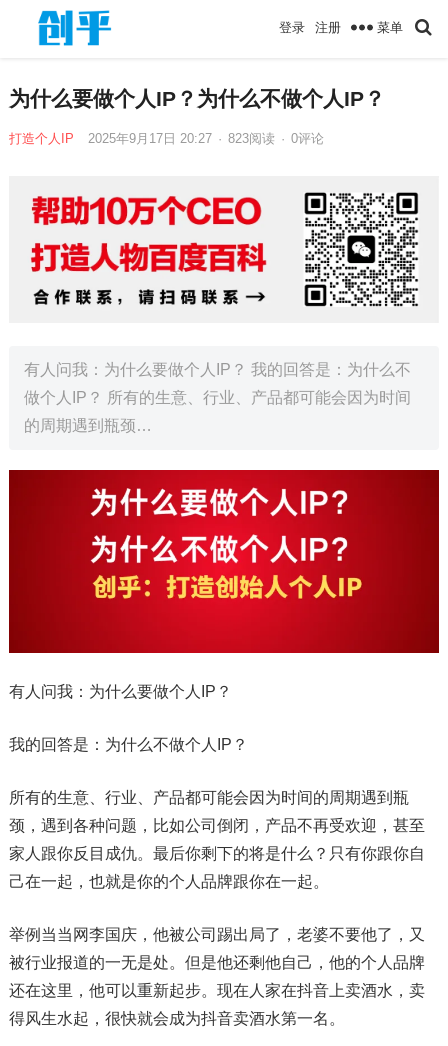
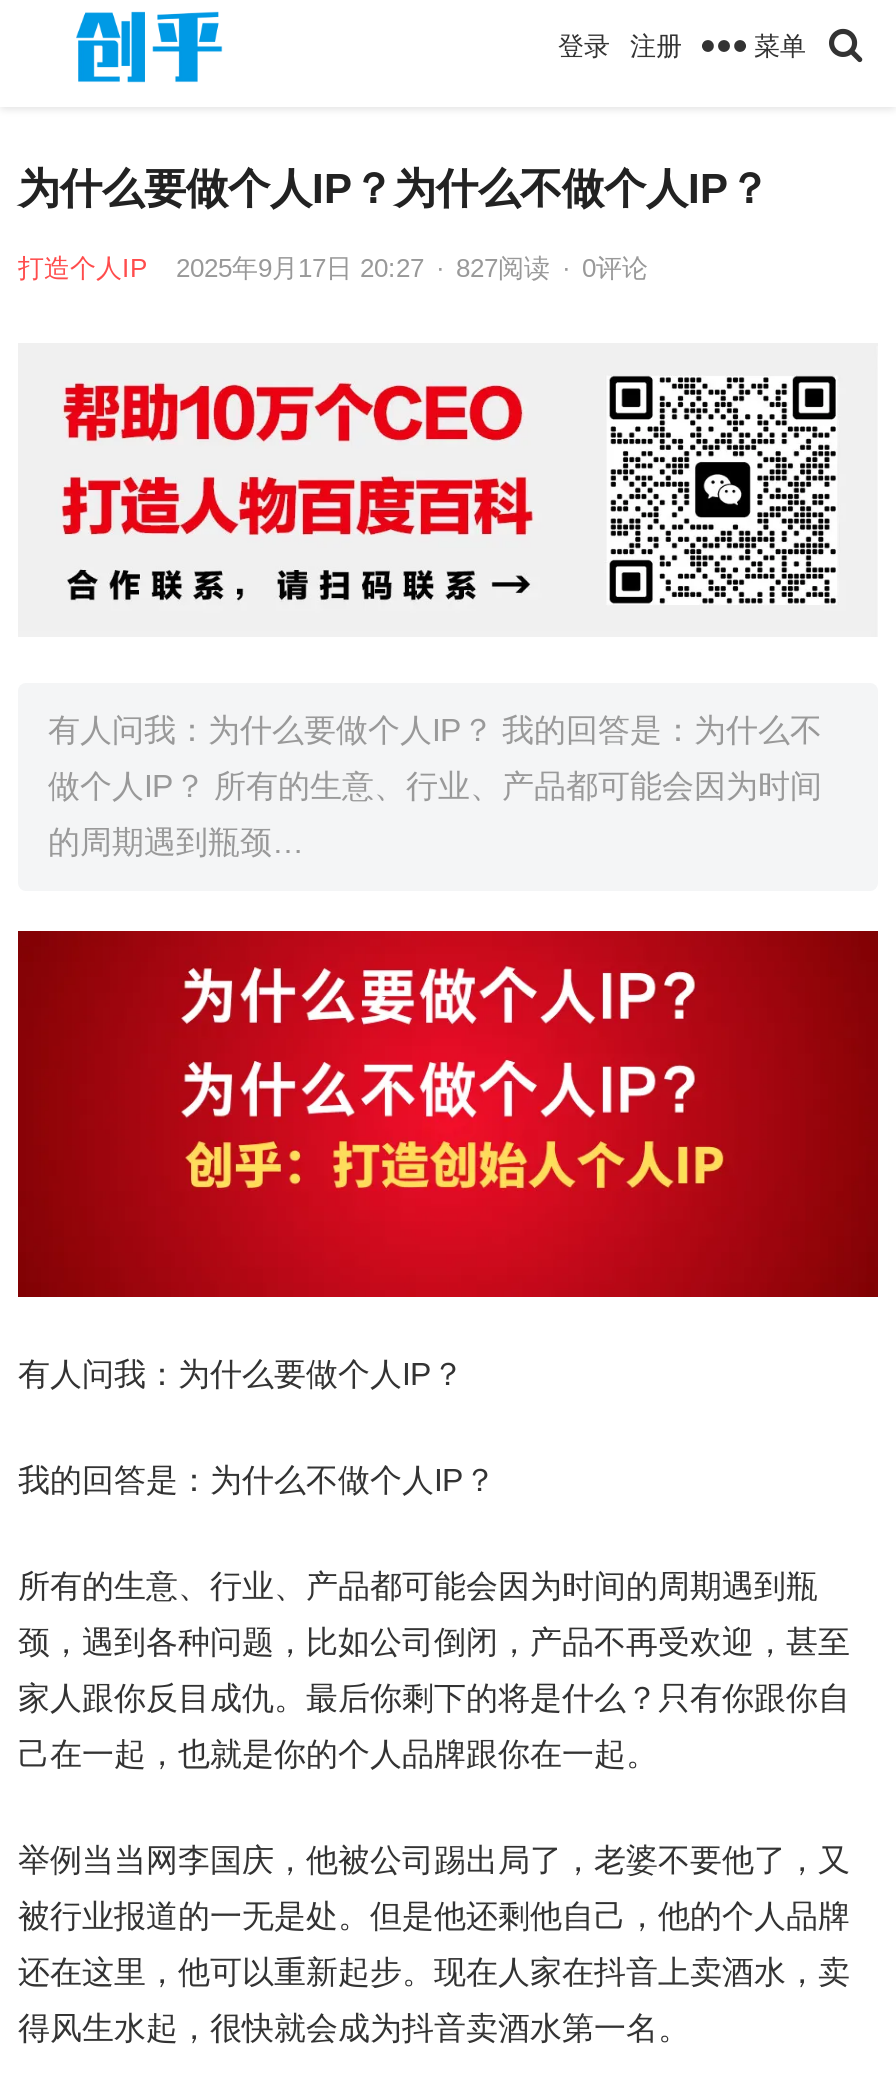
[88,131,324,146] 2025年9月17日 20:27 · 823阅读 · 0评论 -> [176,253,648,283] 2025年9月17日 20:27 · 827阅读 · 0评论

